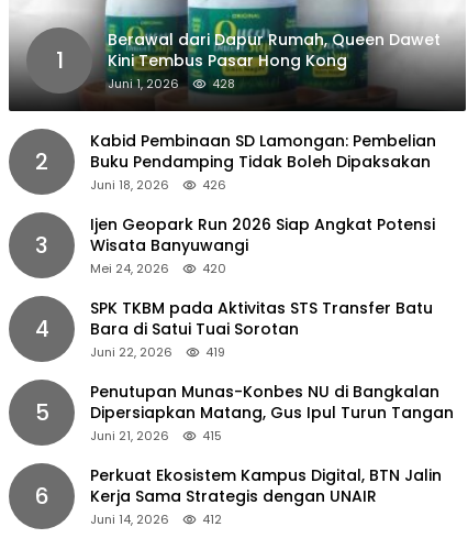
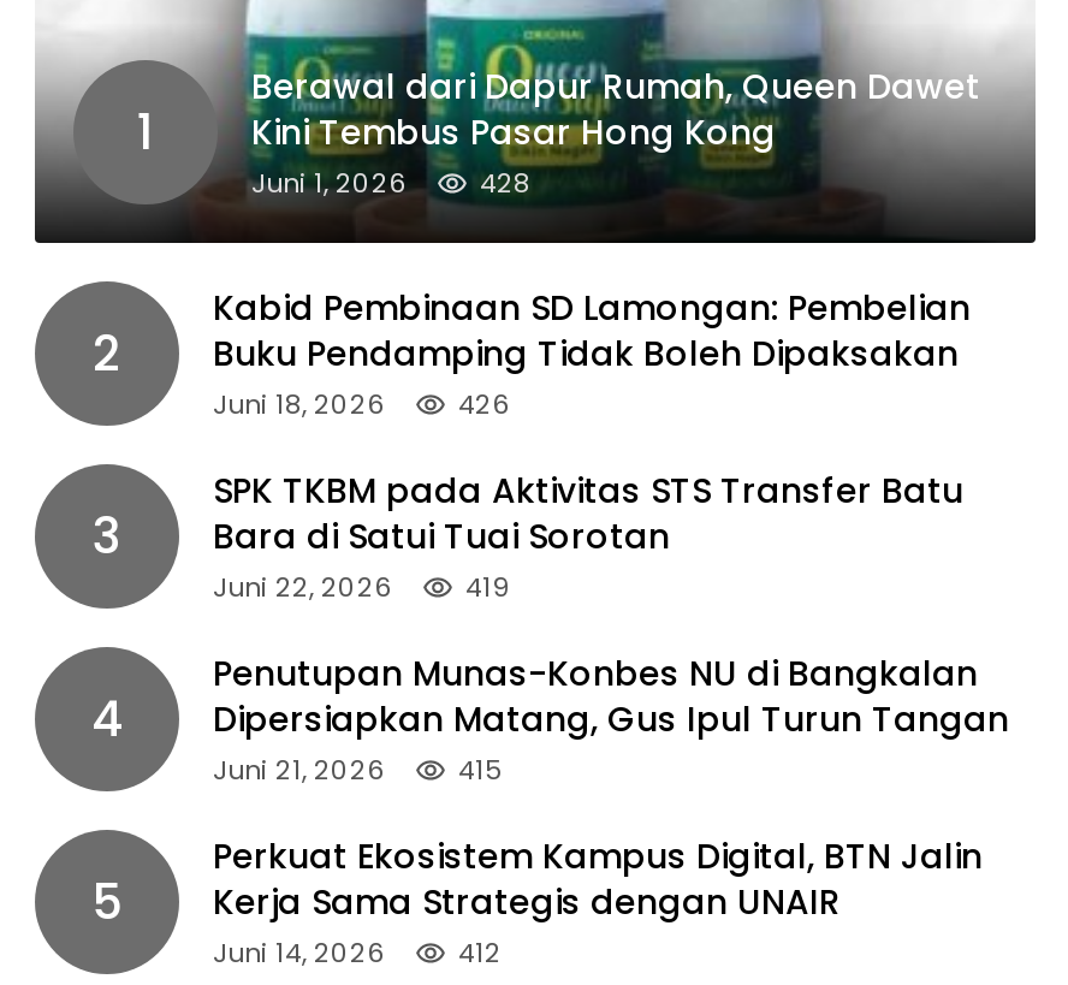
[35,213,435,344] Ijen Geopark Run 2026 Siap Angkat Potensi | Wisata Banyuwangi | Mei 24, 2026 | 420 | 4 -> none
[35,397,454,428] 5 Dipersiapkan Matang, Gus Ipul Turun Tangan -> [91,685,1009,753] 4 Dipersiapkan Matang, Gus Ipul Turun Tangan
[35,481,377,511] 6 Kerja Sama Strategis dengan UNAIR -> [91,868,841,935] 5 Kerja Sama Strategis dengan UNAIR

